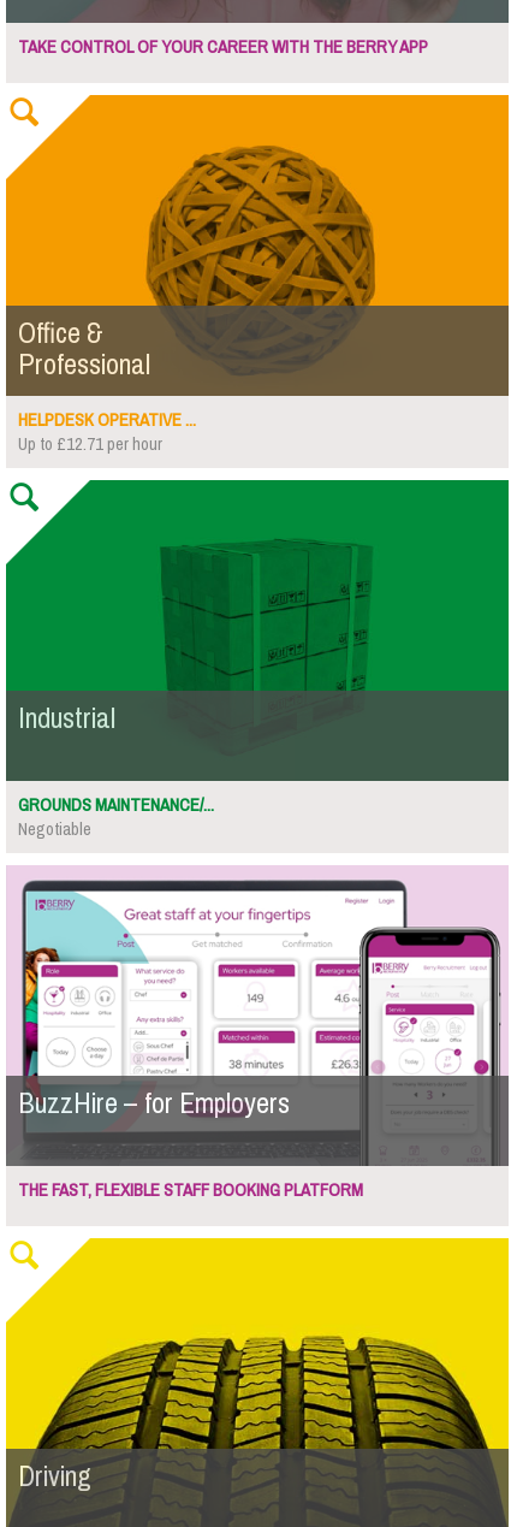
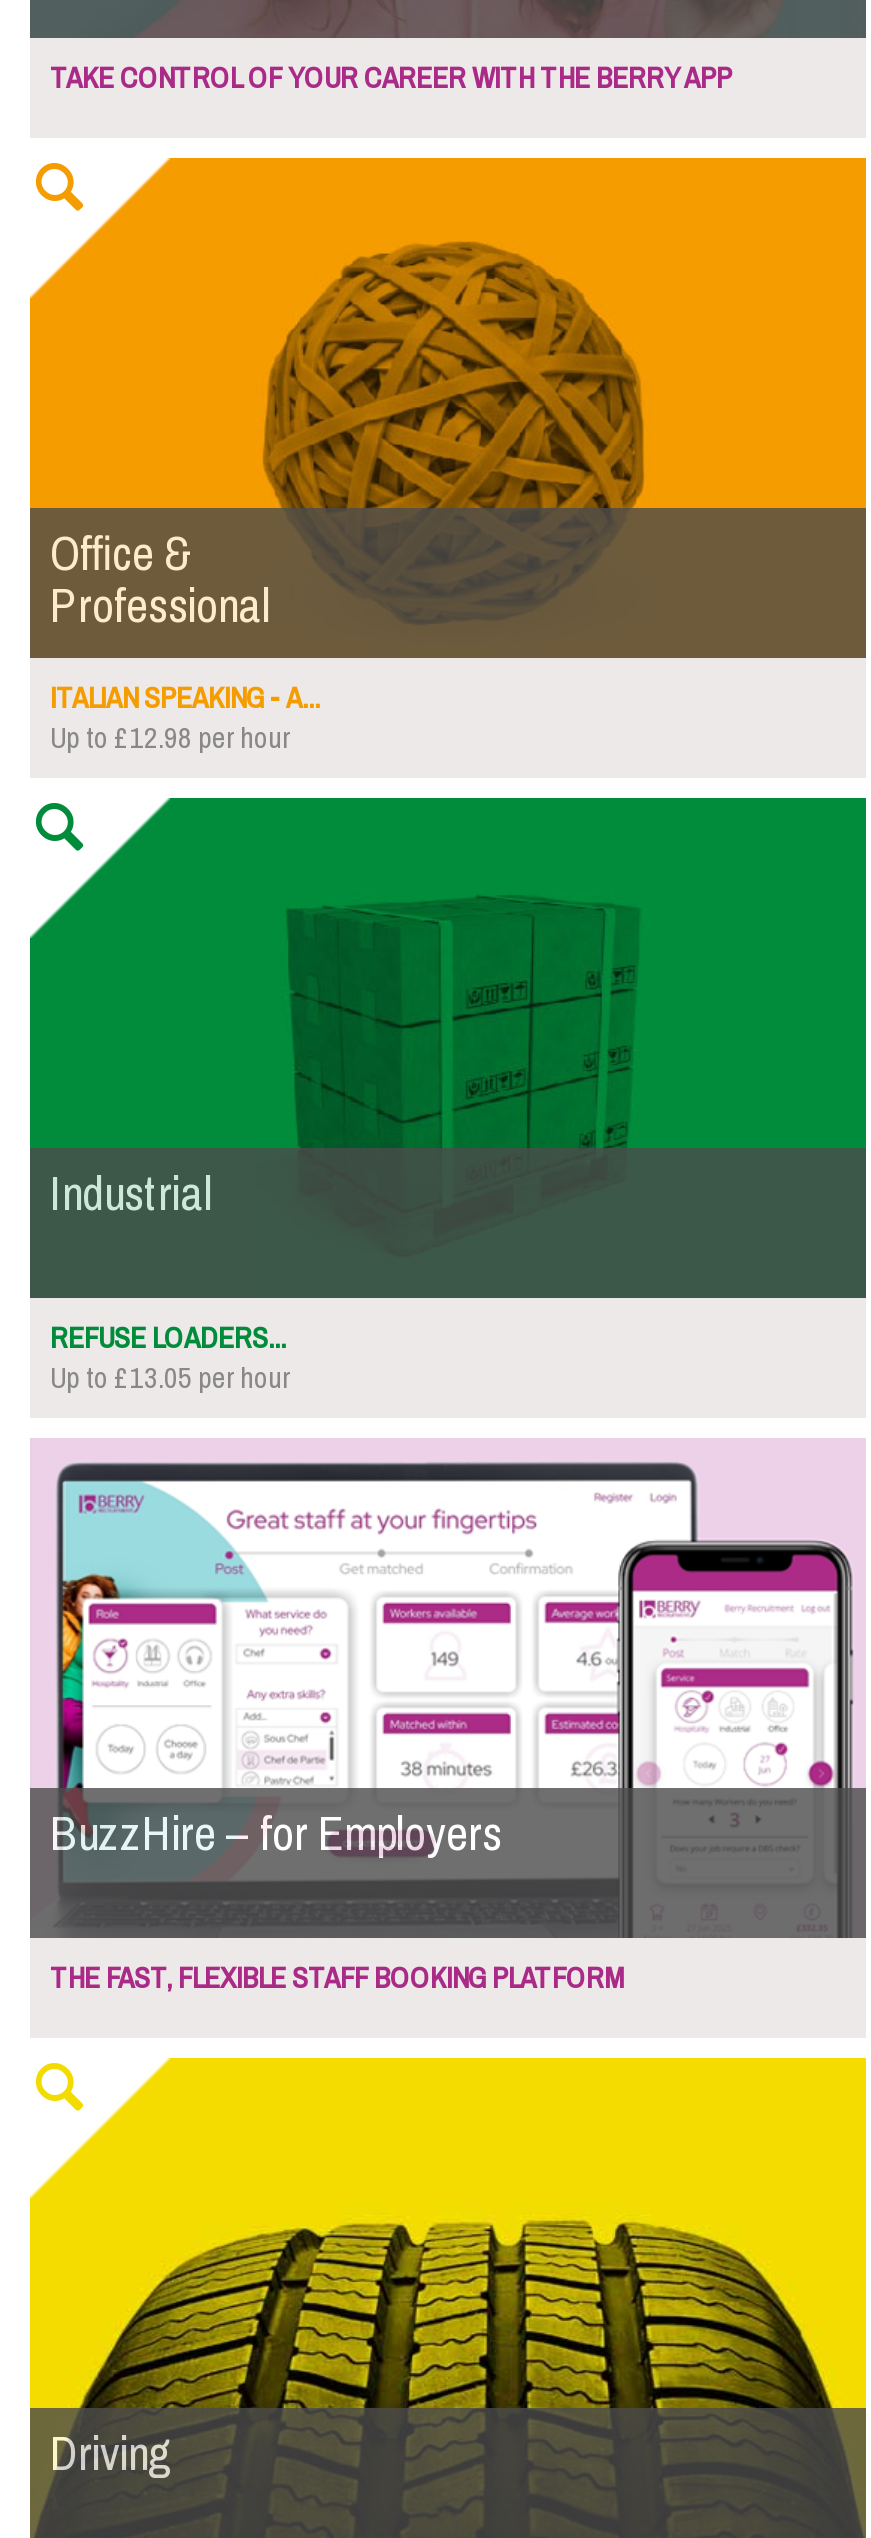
[18,403,196,461] HELPDESK OPERATIVE ... | Up to £12.71 per hour -> [50,670,320,766] ITALIAN SPEAKING - A... | Up to £12.98 per hour
[18,788,214,846] GROUNDS MAINTENANCE/... | Negotiable -> [50,1310,290,1406] REFUSE LOADERS... | Up to £13.05 per hour

